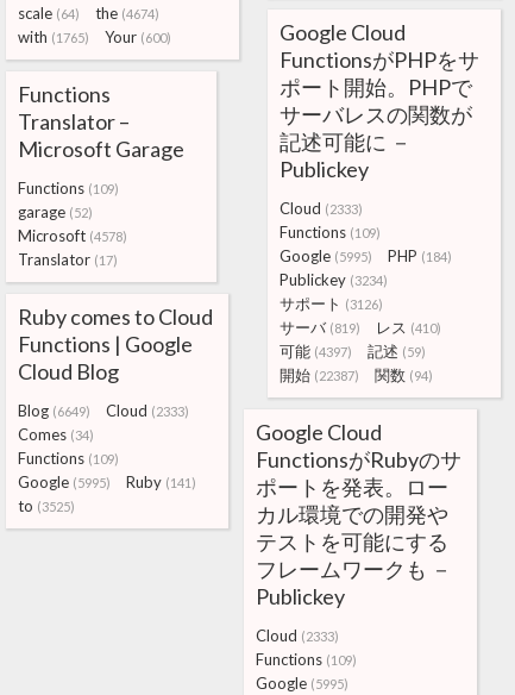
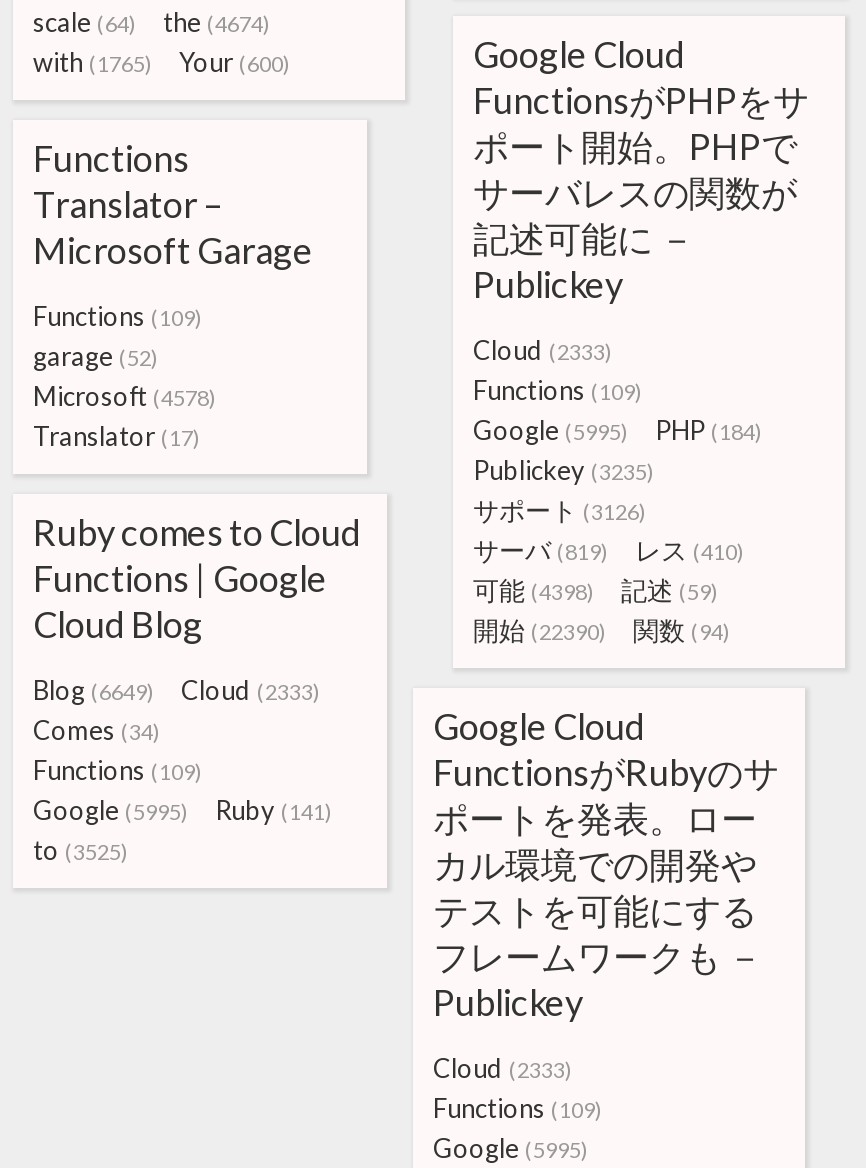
[280,270,388,289] Publickey (3234) -> [473,454,655,486] Publickey (3235)
[280,342,426,361] 可能 (4397) 記述 (59) -> [473,574,719,606] 可能 (4398) 記述 (59)
[280,365,433,384] 開始 (22387) 関数 (94) -> [473,614,731,646] 開始 (22390) 関数 (94)

